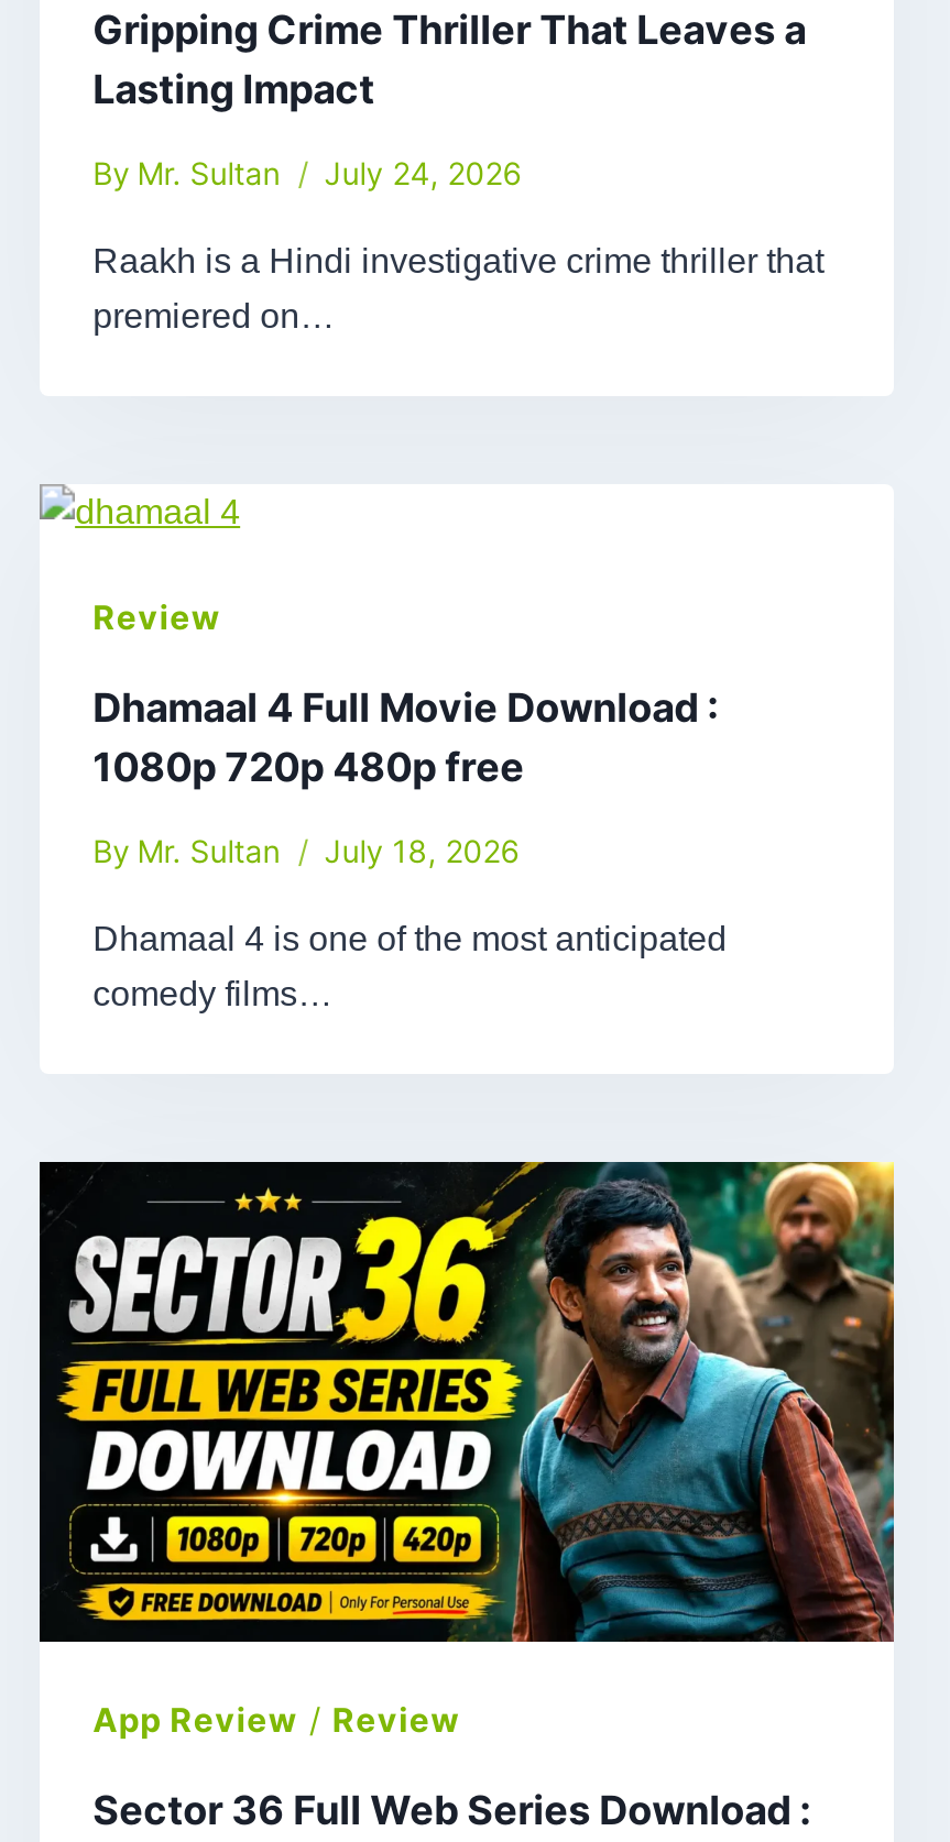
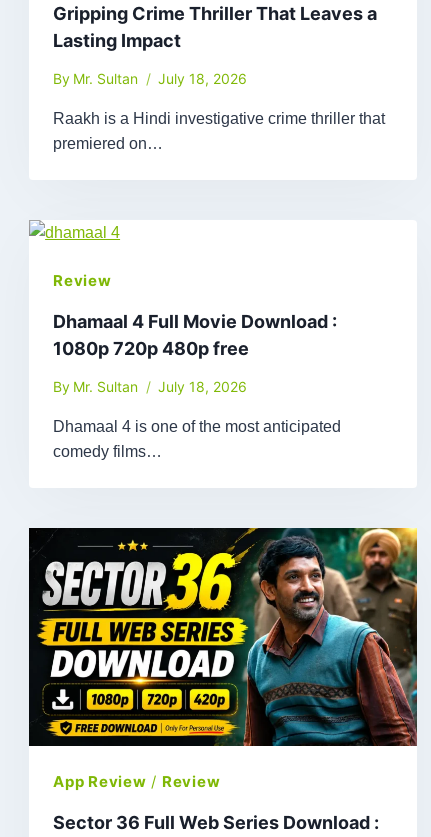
[93,154,522,191] By Mr. Sultan July 24, 2026 -> [53,70,247,87] By Mr. Sultan July 18, 2026

